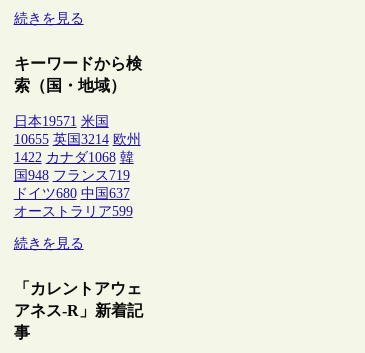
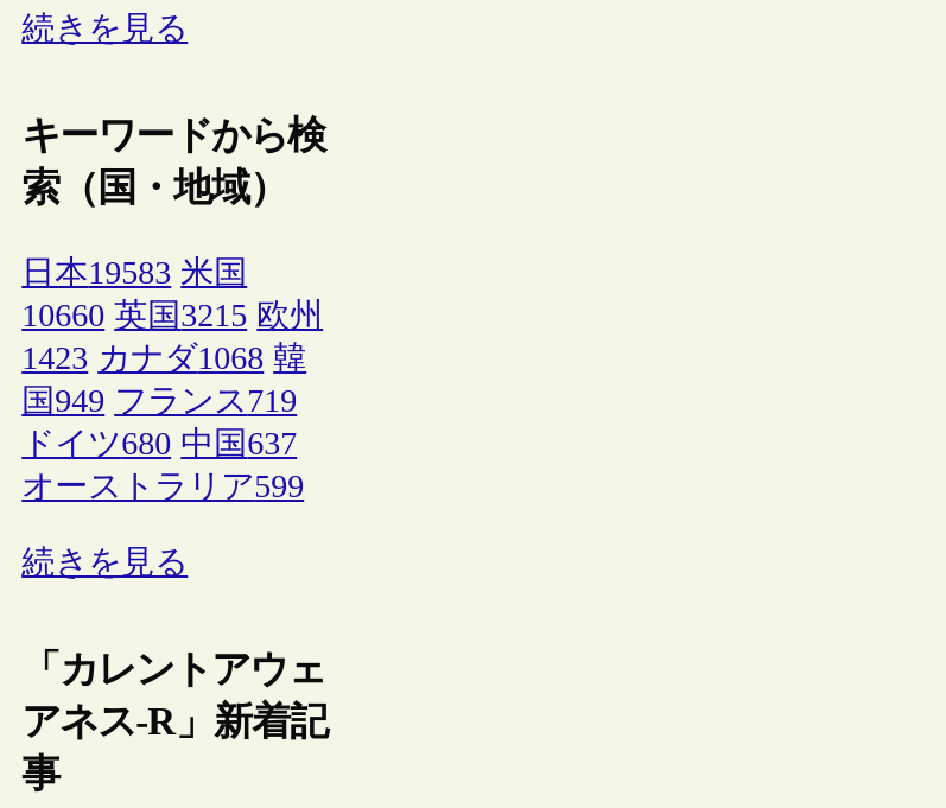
[14,114,109,129] 日本19571 米国 -> [22,255,247,291] 日本19583 米国
[14,132,141,147] 10655 英国3214 欧州 -> [22,298,323,334] 10660 英国3215 欧州
[14,150,134,165] 1422 カナダ1068 韓 -> [22,341,306,376] 1423 カナダ1068 韓
[14,168,130,183] 国948 フランス719 -> [22,383,297,419] 国949 フランス719

